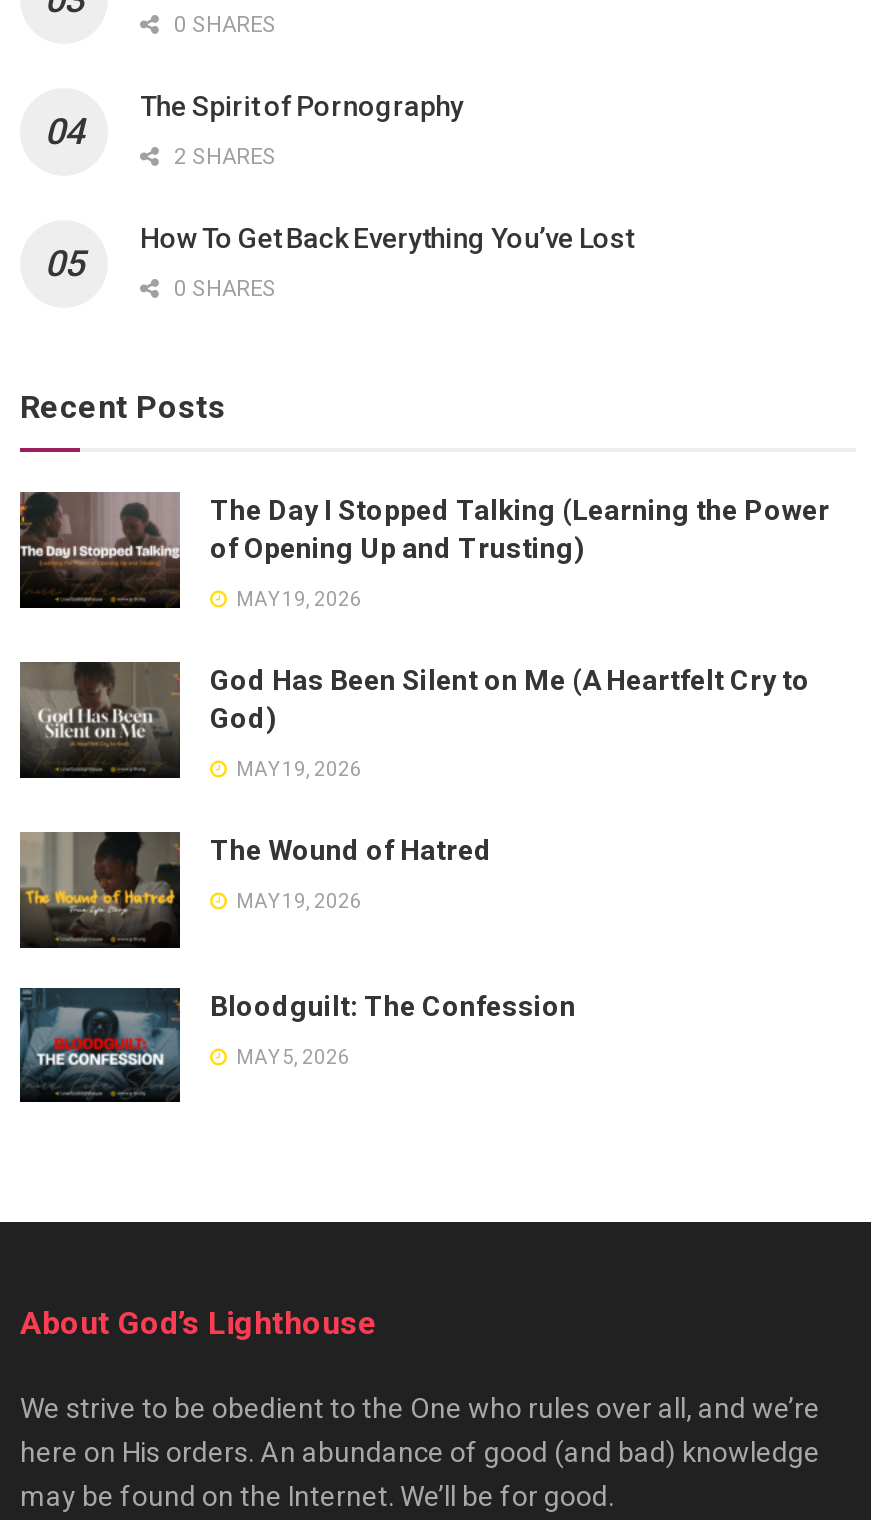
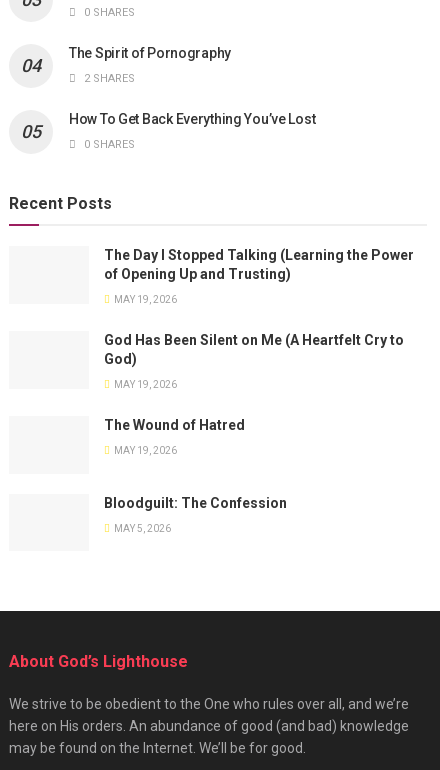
[18,490,182,610] [image] -> none
[18,660,182,780] [image] -> none
[18,830,182,950] [image] -> none
[18,986,182,1104] [image] -> none

